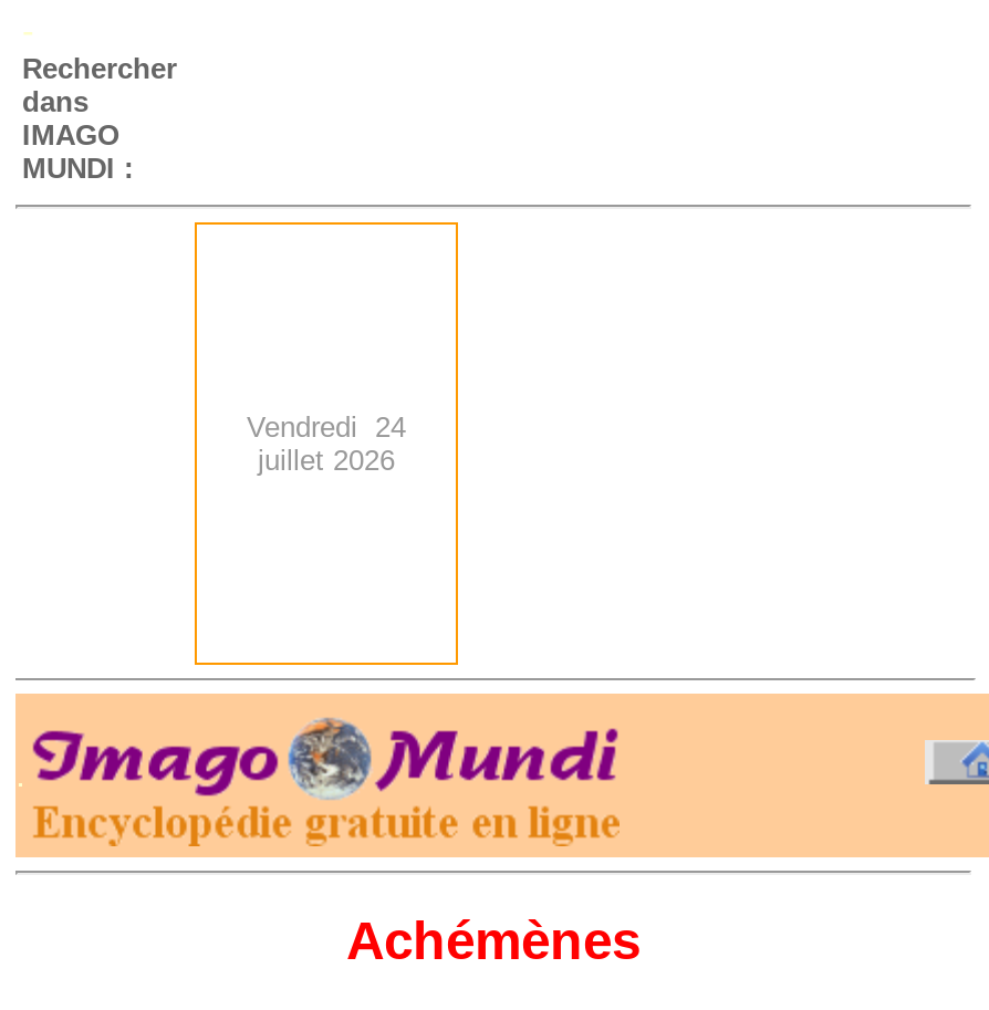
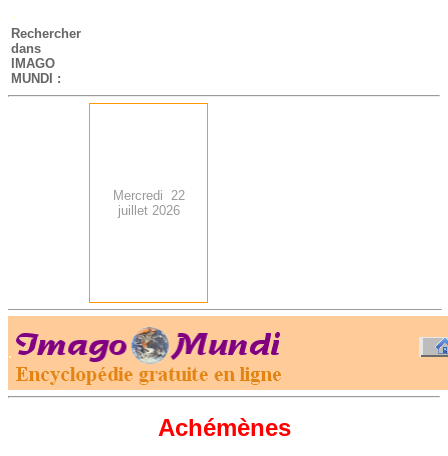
[247,410,406,444] Vendredi 24 -> [112,188,184,203] Mercredi 22

